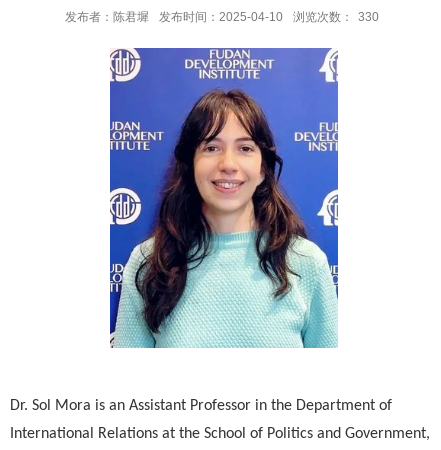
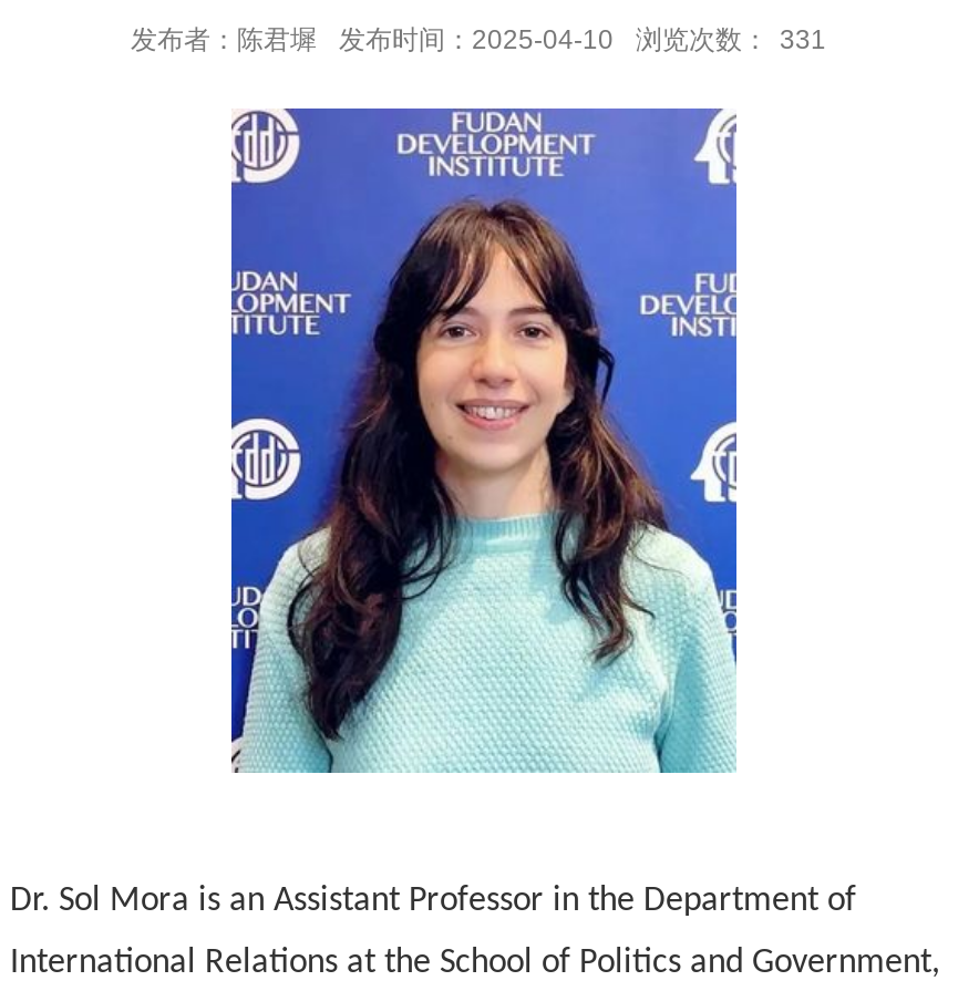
[64,10,378,24] 发布者：陈君墀 发布时间：2025-04-10 浏览次数： 330 -> [131,24,826,55] 发布者：陈君墀 发布时间：2025-04-10 浏览次数： 331

